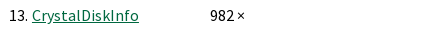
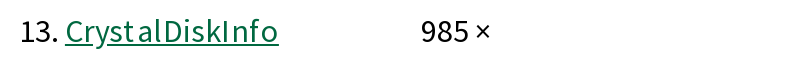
[210,5,245,25] 982 × -> [421,10,491,50] 985 ×

